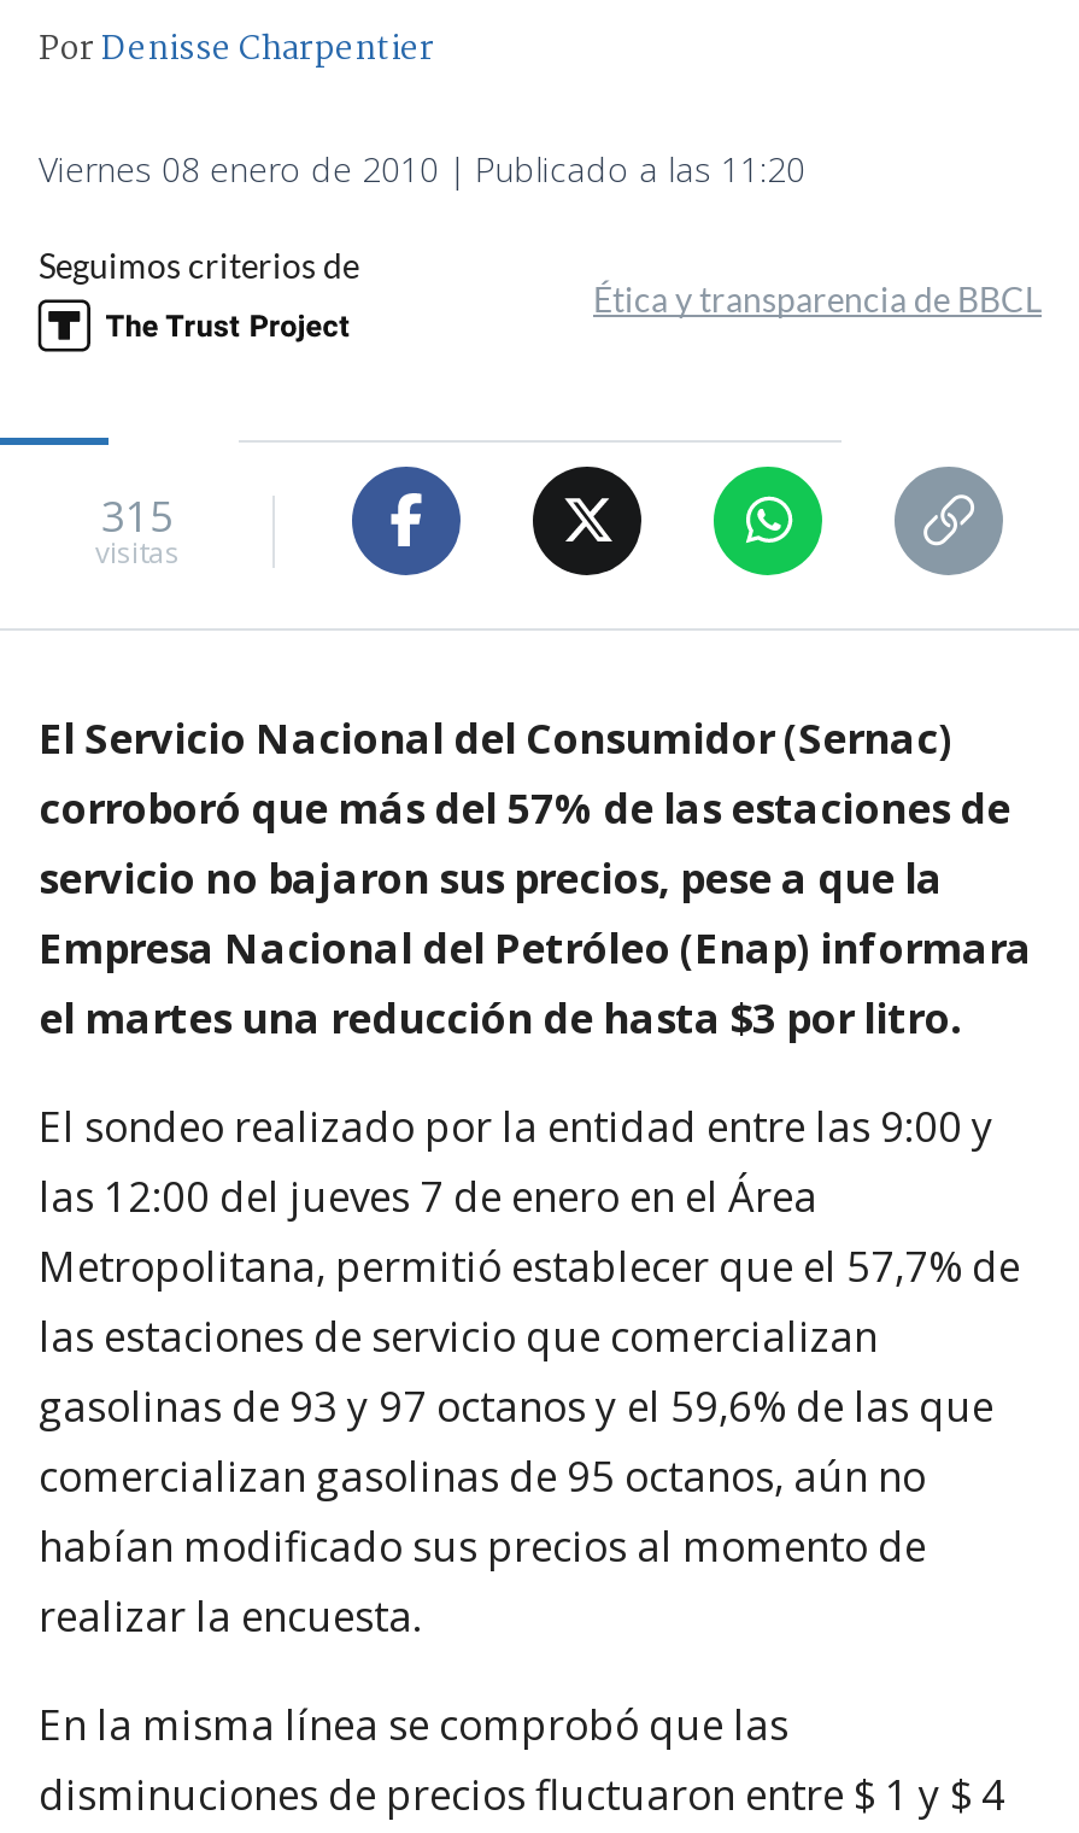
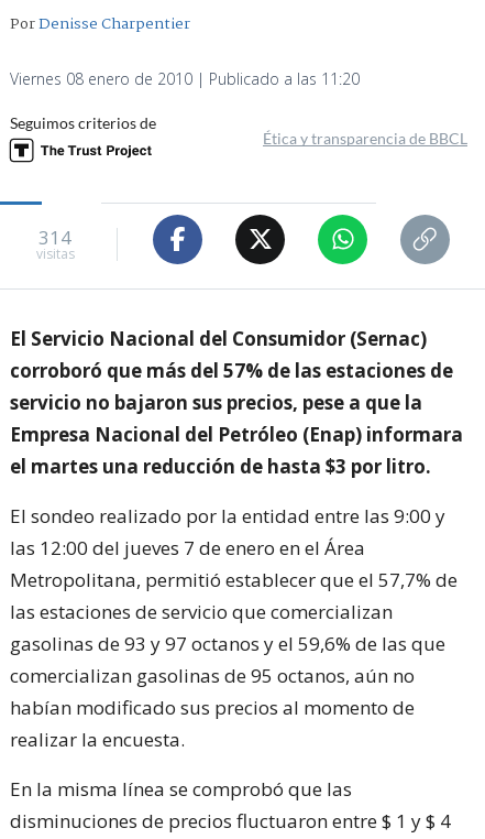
[101,489,174,545] 315 -> [38,225,71,250] 314

